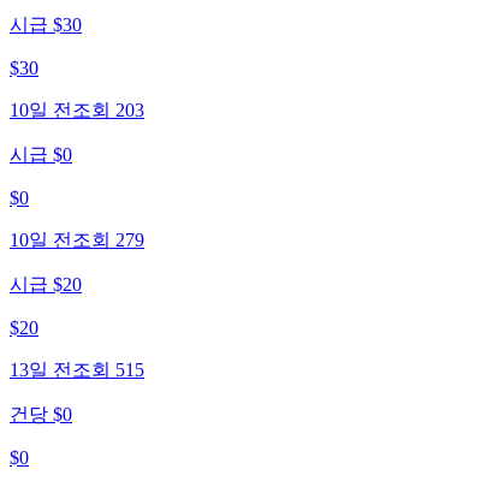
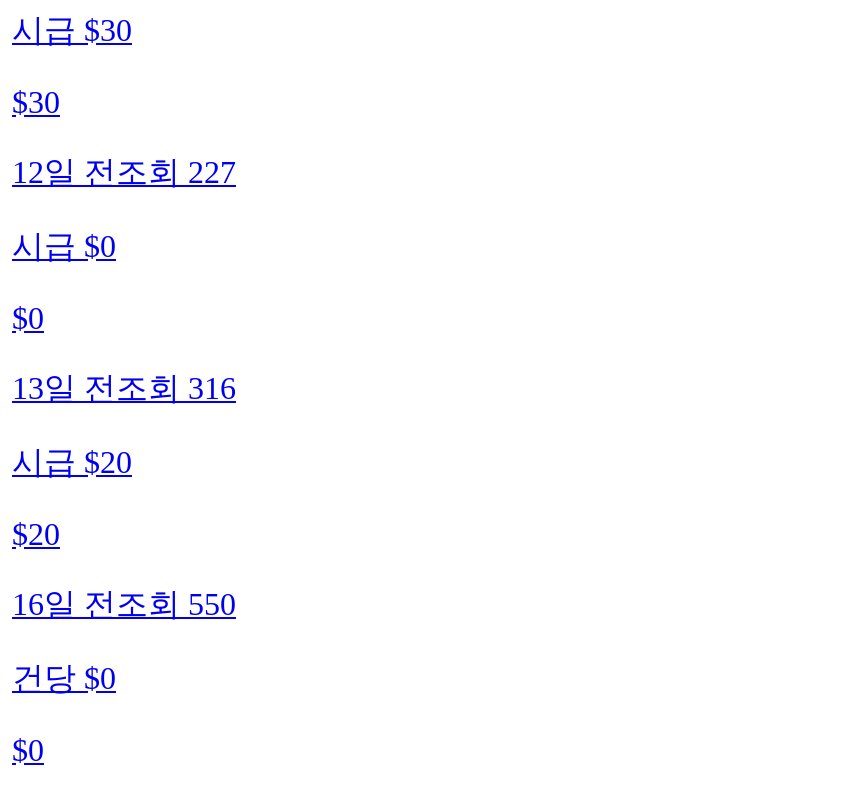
[10,99,144,120] 10일 전 조회 203 -> [12,154,236,188] 12일 전 조회 227
[10,229,144,250] 10일 전 조회 279 -> [12,370,236,404] 13일 전 조회 316
[10,359,144,380] 13일 전 조회 515 -> [12,586,236,620] 16일 전 조회 550

